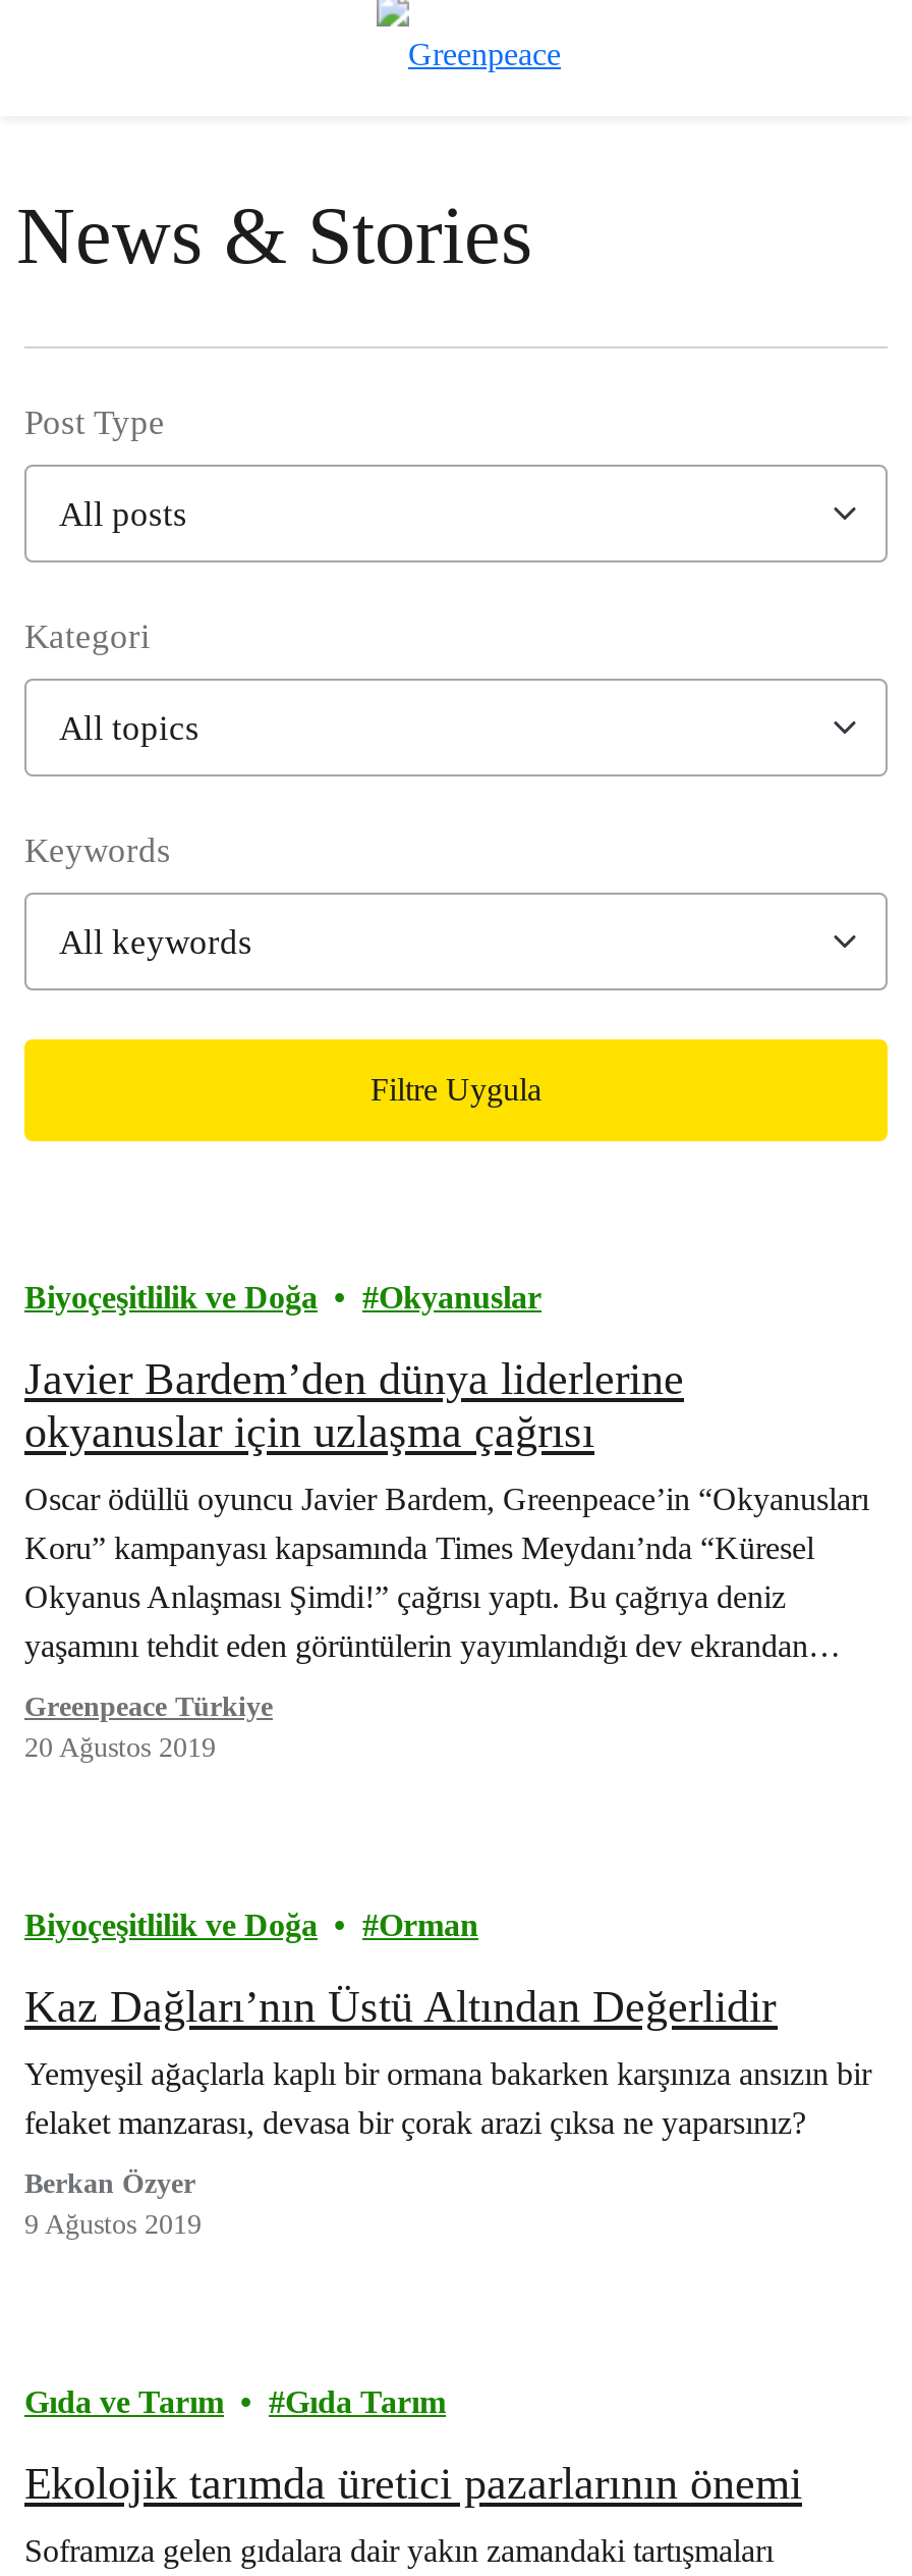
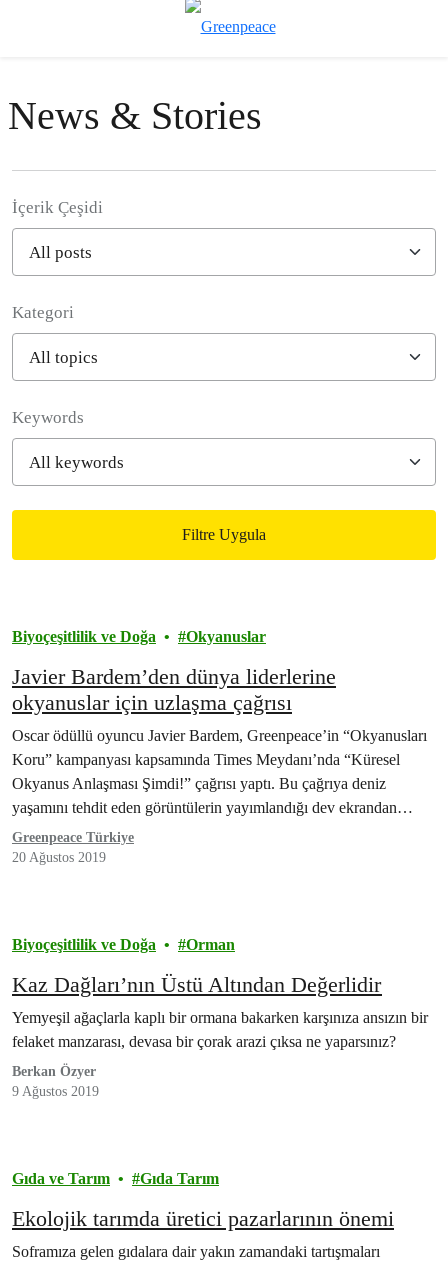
[24,404,165,442] Post Type -> [12,198,103,217] İçerik Çeşidi

